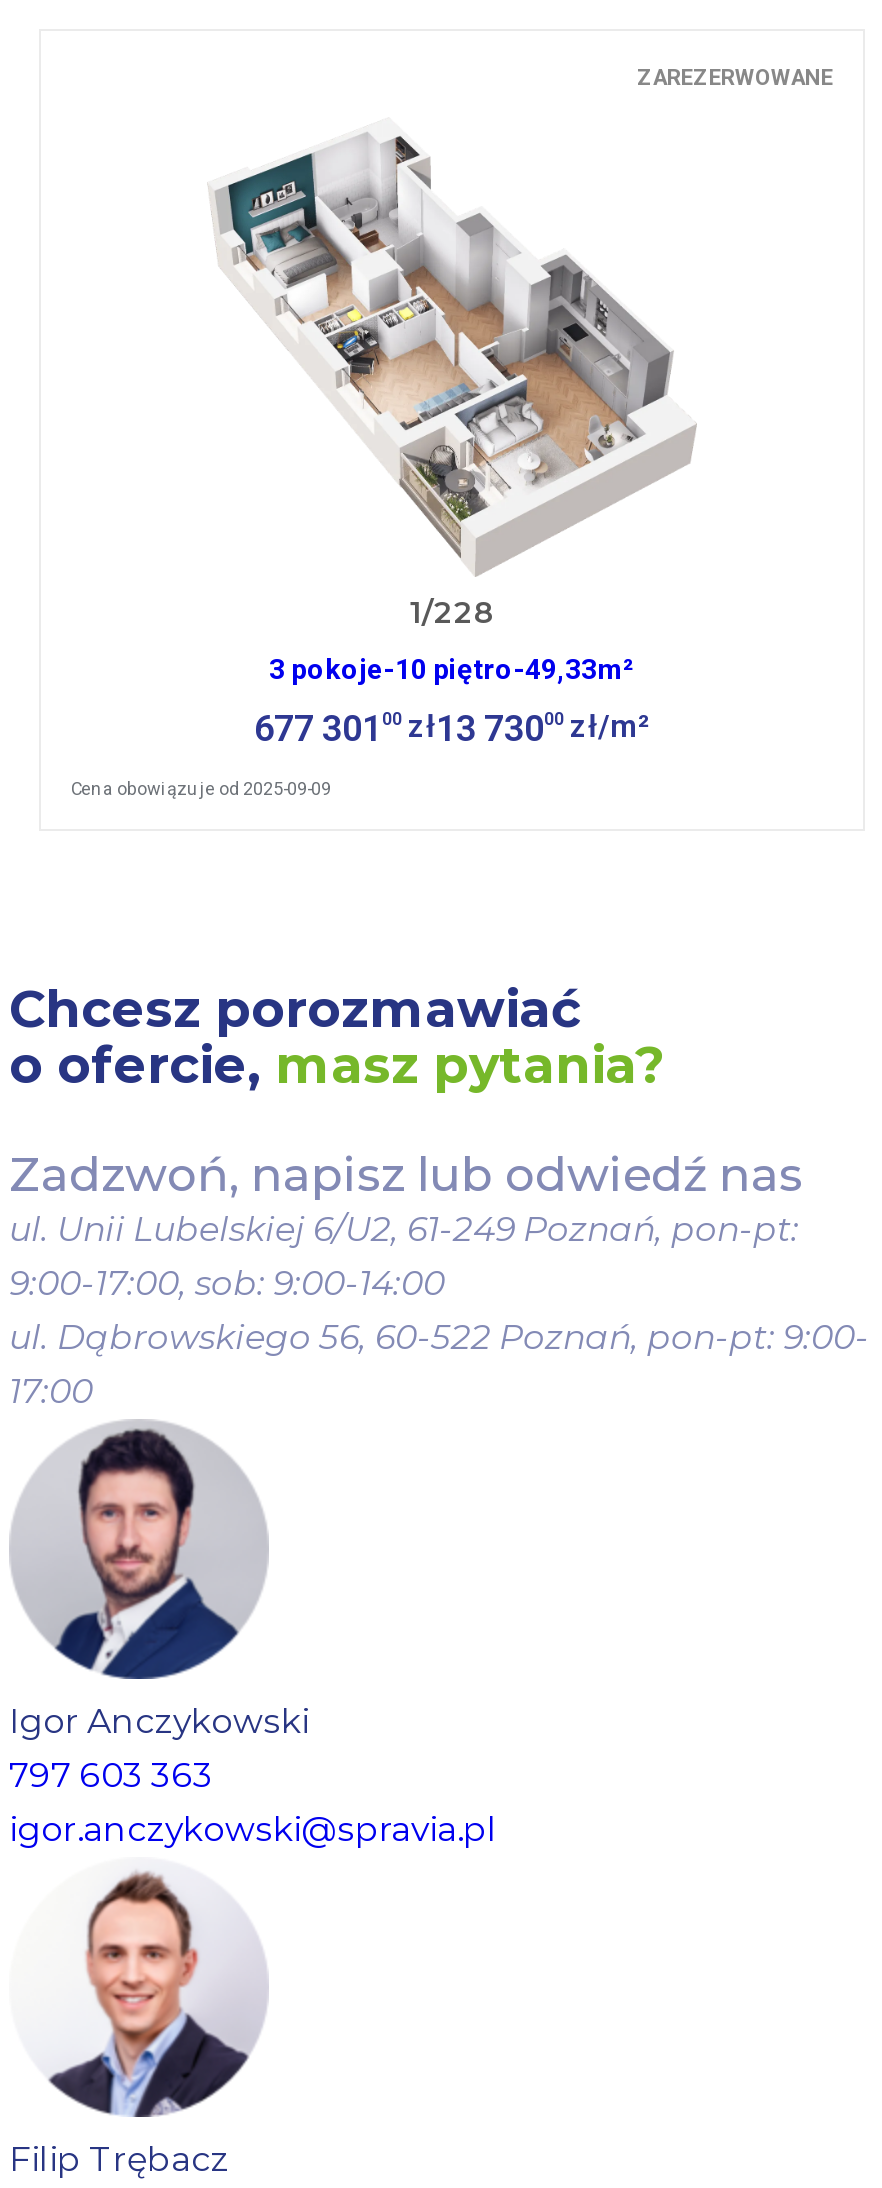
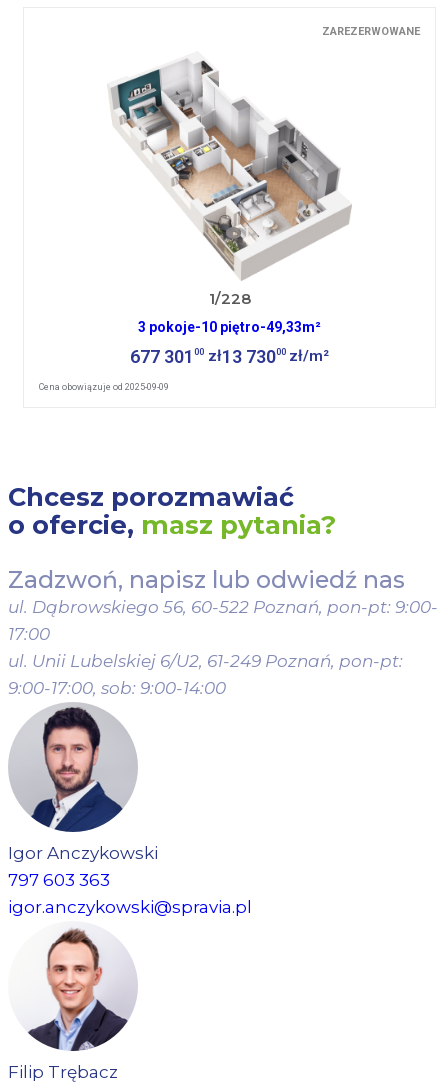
moved [9,1208,799,1302] -> [8,651,403,698]: ul. Unii Lubelskiej 6/U2, 61-249 Poznań, pon-pt: | 9:00-17:00, sob: 9:00-14:00
moved [9,1316,869,1410] -> [8,597,438,644]: ul. Dąbrowskiego 56, 60-522 Poznań, pon-pt: 9:00- | 17:00

